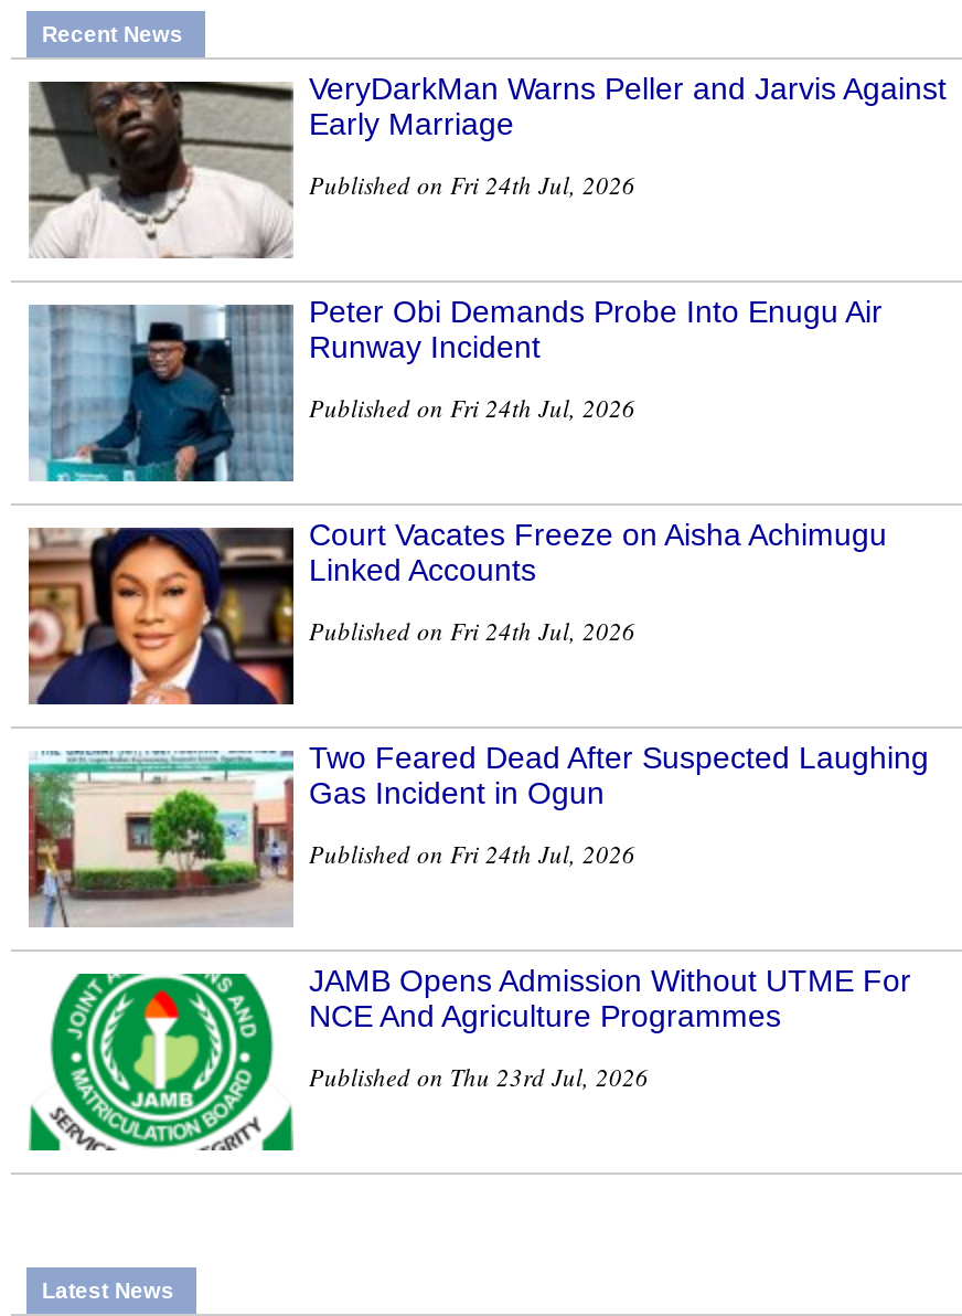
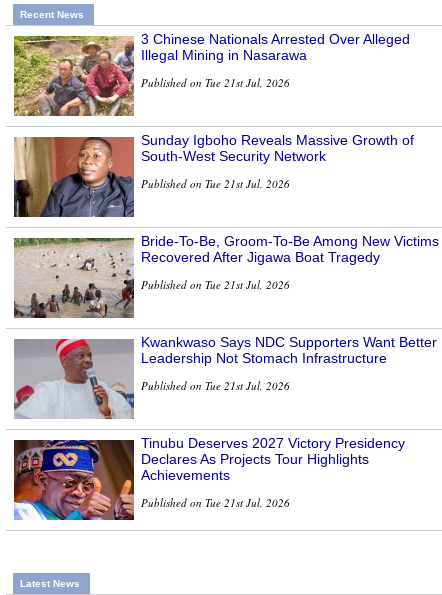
[29,70,947,258] [image] | VeryDarkMan Warns Peller and Jarvis Against | Early Marriage -> [13,31,410,117] [image] | 3 Chinese Nationals Arrested Over Alleged | Illegal Mining in Nasarawa
[309,167,635,200] Published on Fri 24th Jul, 2026 -> [141,75,290,90] Published on Tue 21st Jul, 2026
[29,293,883,484] [image] | Peter Obi Demands Probe Into Enugu Air | Runway Incident -> [13,132,414,218] [image] | Sunday Igboho Reveals Massive Growth of | South-West Security Network
[309,390,635,424] Published on Fri 24th Jul, 2026 -> [141,176,290,191] Published on Tue 21st Jul, 2026
[29,516,887,707] [image] | Court Vacates Freeze on Aisha Achimugu | Linked Accounts -> [14,233,439,319] [image] | Bride-To-Be, Groom-To-Be Among New Victims | Recovered After Jigawa Boat Tragedy
[309,613,635,647] Published on Fri 24th Jul, 2026 -> [141,277,290,292] Published on Tue 21st Jul, 2026
[29,739,929,927] [image] | Two Feared Dead After Suspected Laughing | Gas Incident in Ogun -> [14,334,437,419] [image] | Kwankwaso Says NDC Supporters Want Better | Leadership Not Stomach Infrastructure
[309,836,635,870] Published on Fri 24th Jul, 2026 -> [141,378,290,393] Published on Tue 21st Jul, 2026
[26,962,911,1153] [image] | JAMB Opens Admission Without UTME For | NCE And Agriculture Programmes -> [13,435,405,521] [image] | Tinubu Deserves 2027 Victory Presidency | Declares As Projects Tour Highlights | Achievements
[309,1059,649,1093] Published on Thu 23rd Jul, 2026 -> [141,495,290,510] Published on Tue 21st Jul, 2026

